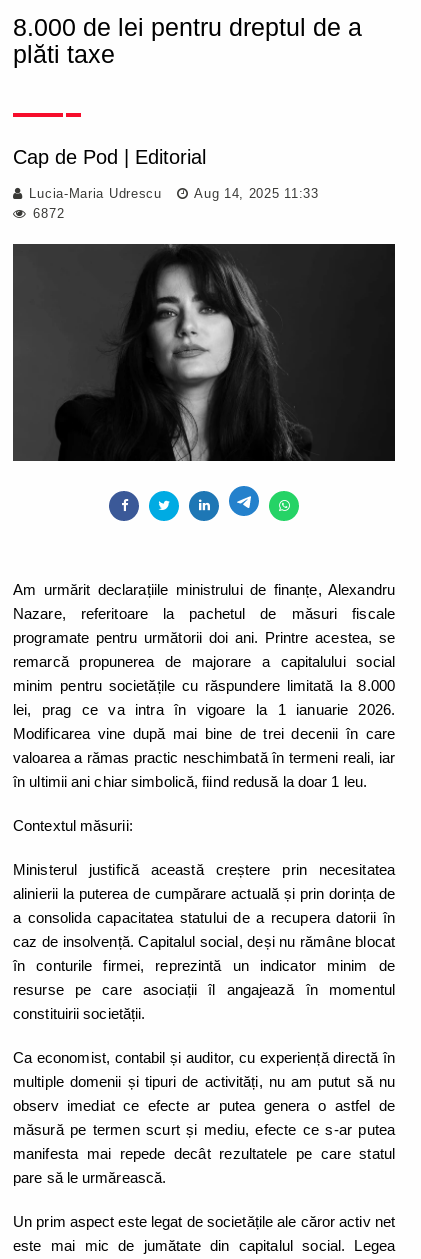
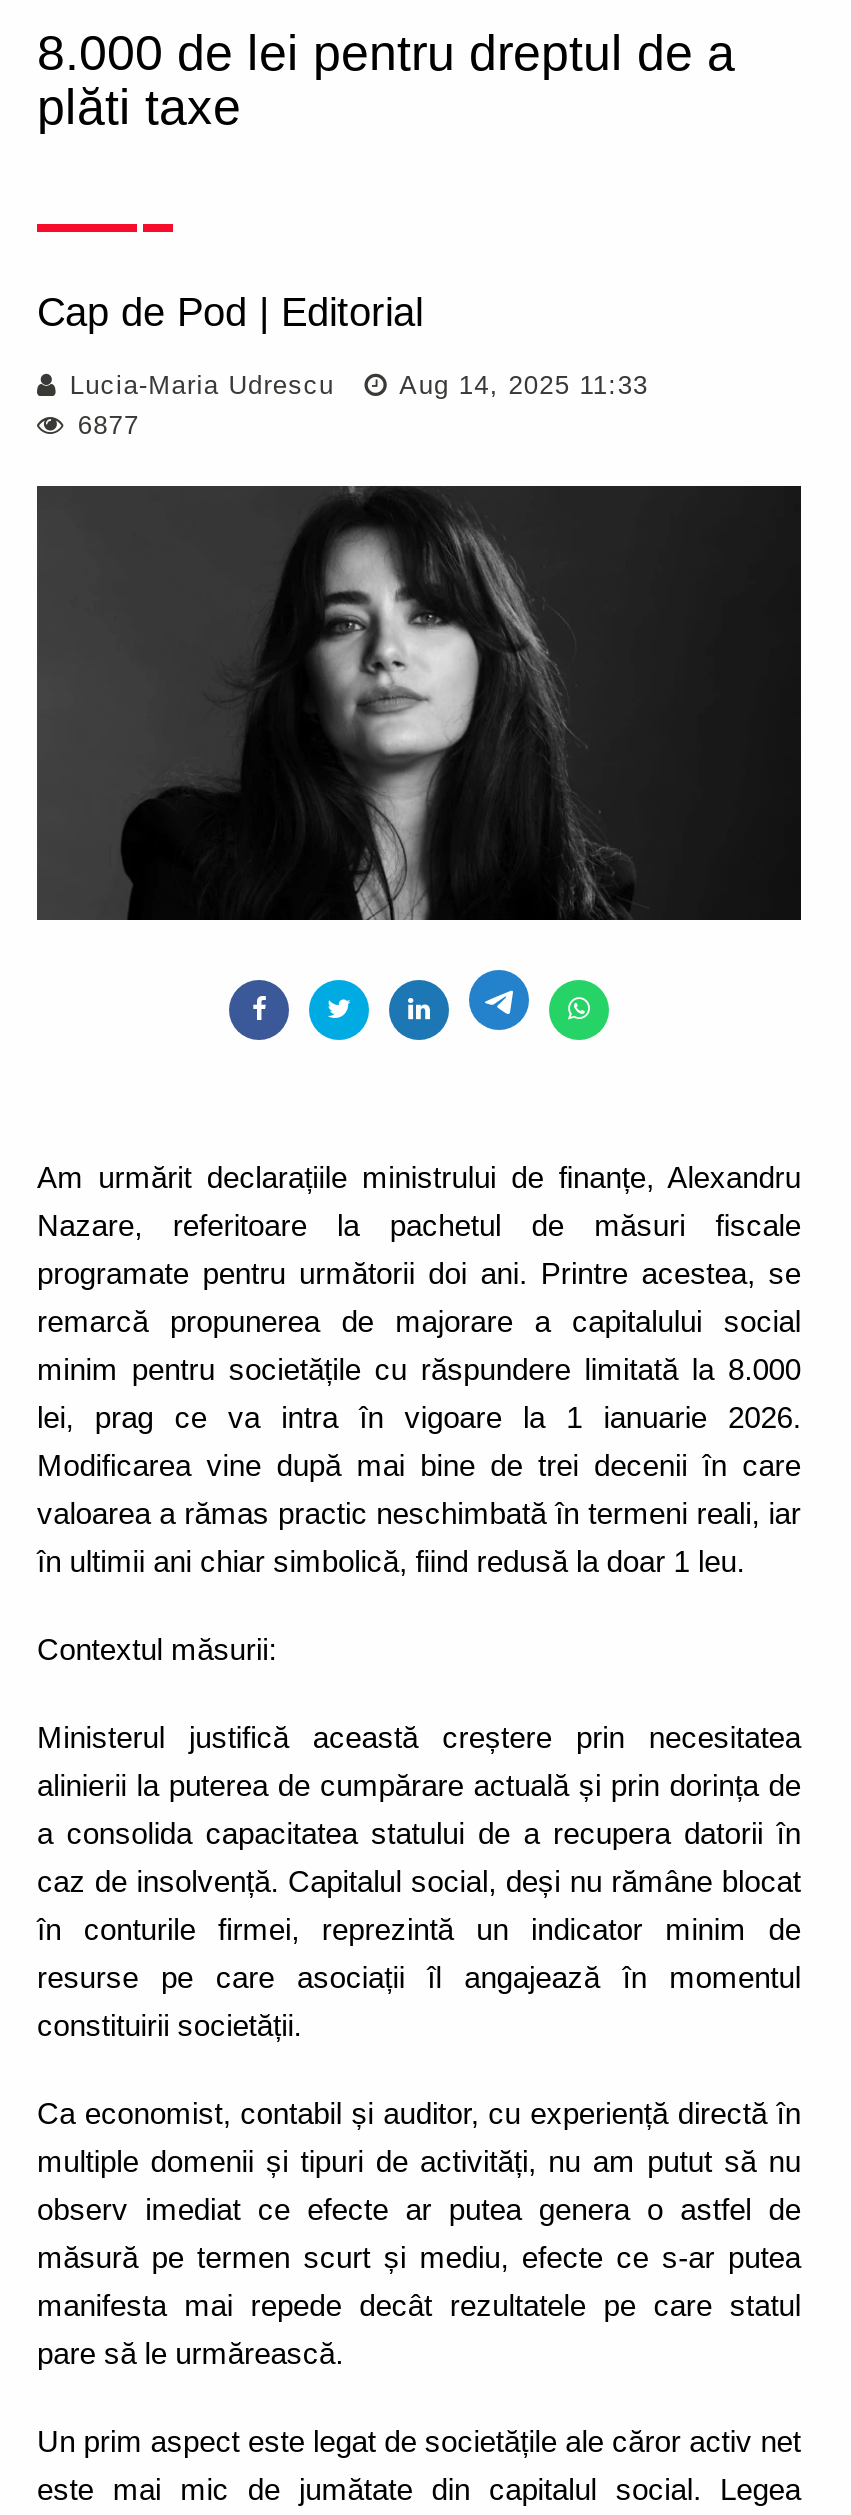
[29,206,64,221] 6872 -> [68,410,139,440] 6877

